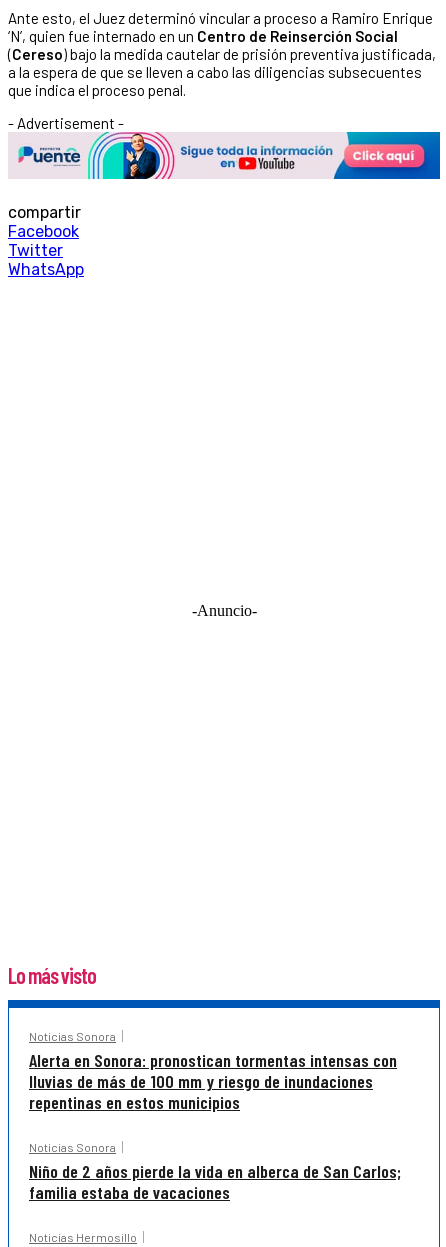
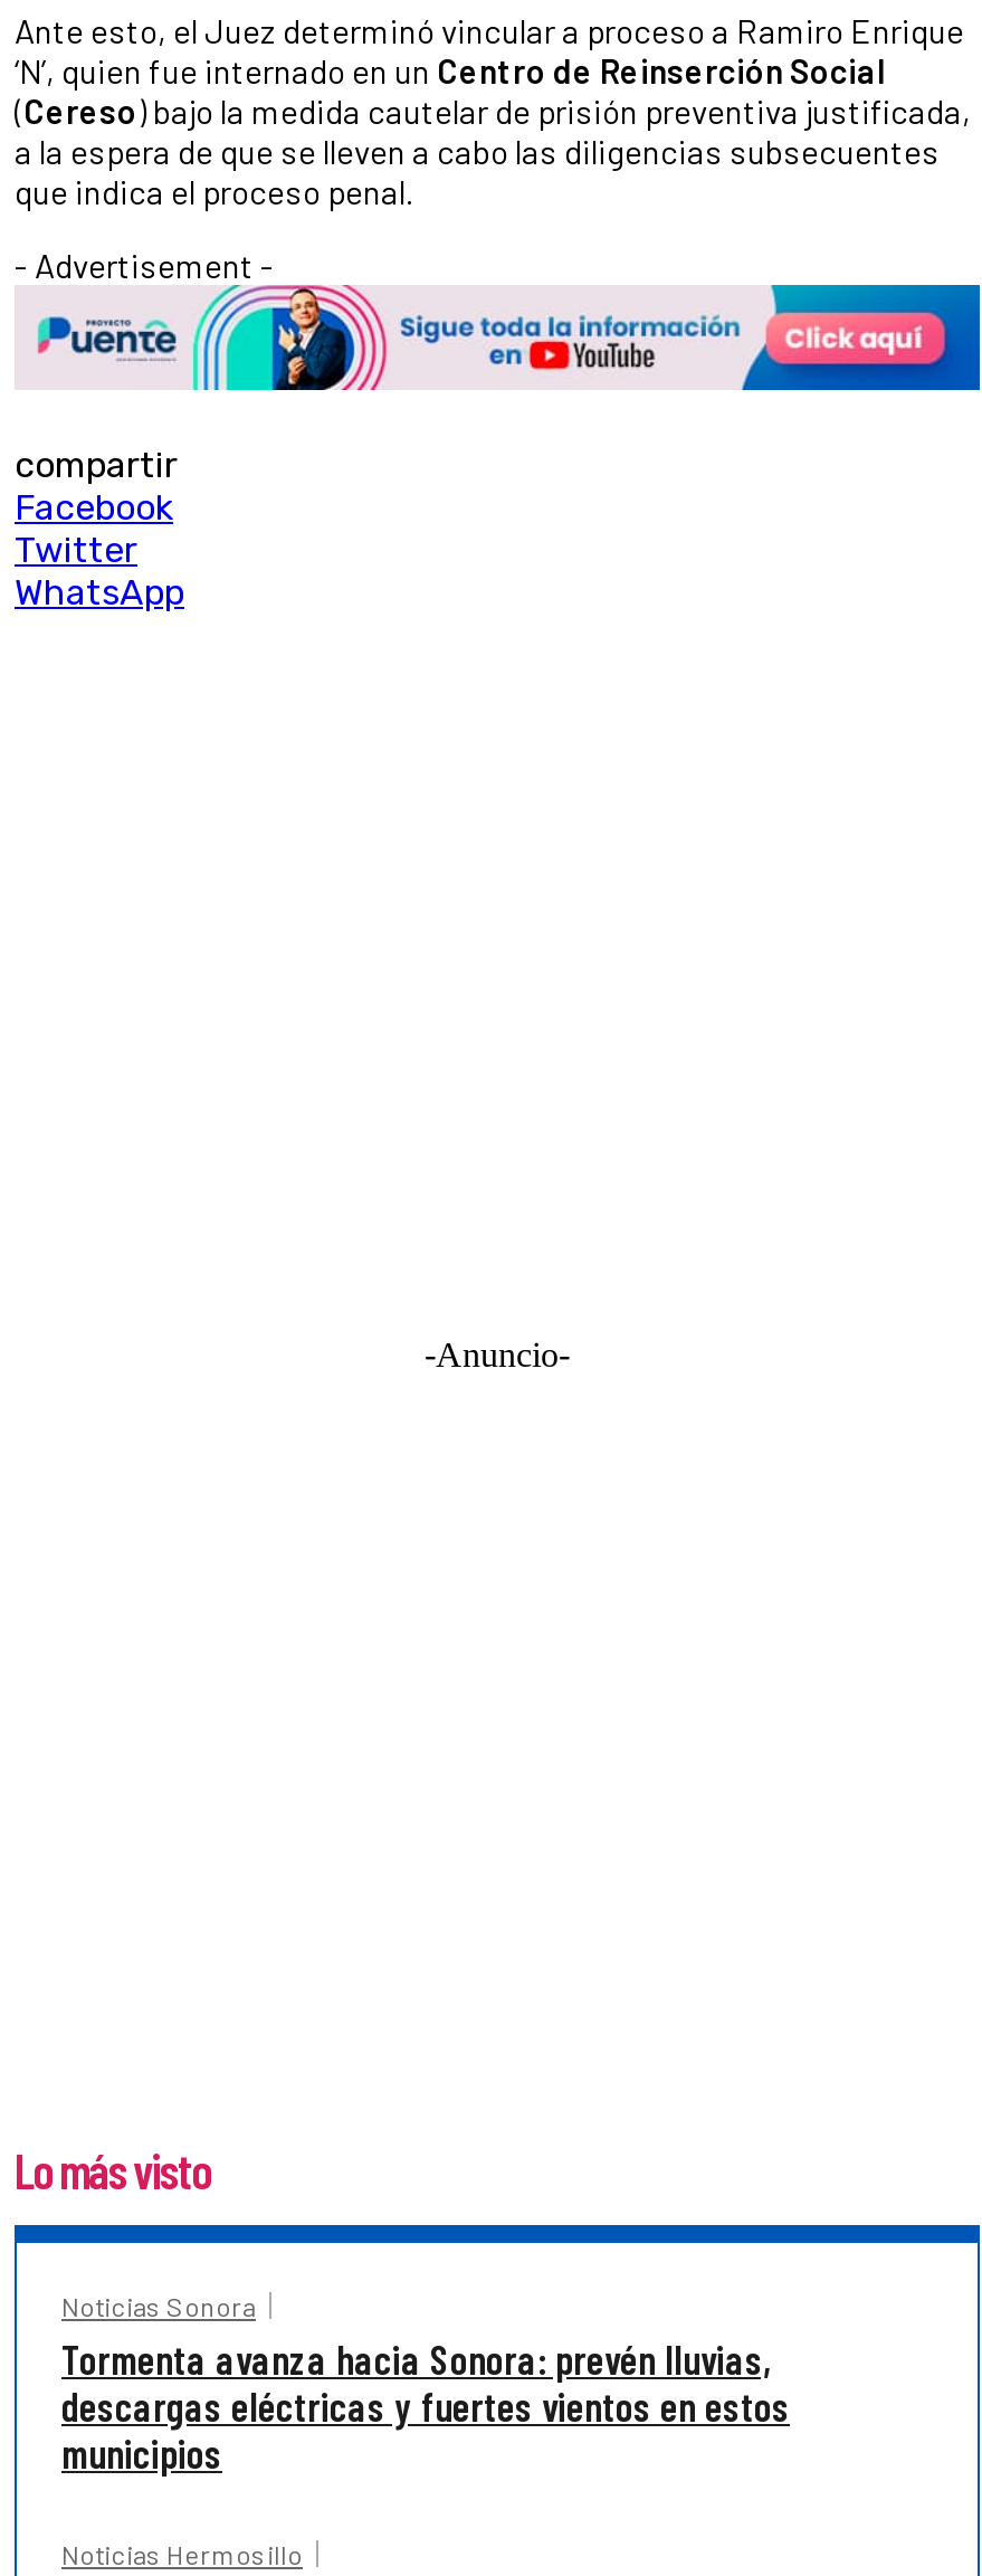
[29,1049,401,1203] Alerta en Sonora: pronostican tormentas intensas con | lluvias de más de 100 mm y riesgo de inundaciones | repentinas en estos municipios | Noticias Sonora | Niño de 2 años pierde la vida en alberca de San Carlos; | familia estaba de vacaciones -> [61,2335,790,2478] Tormenta avanza hacia Sonora: prevén lluvias, | descargas eléctricas y fuertes vientos en estos | municipios

